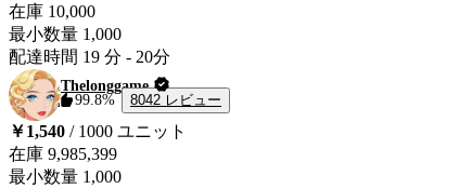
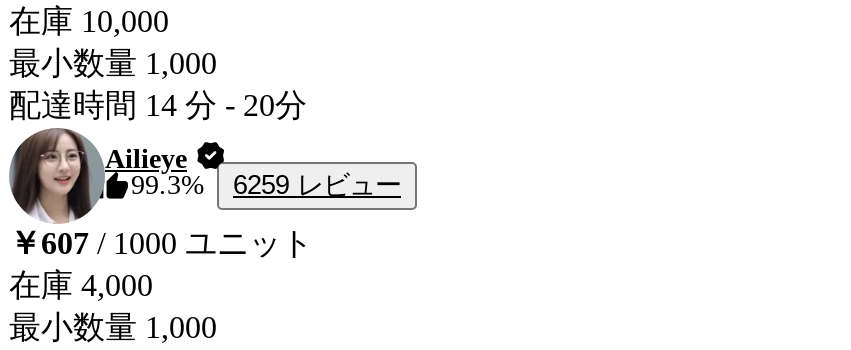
[9,48,170,66] 配達時間19 分- 20分 -> [9,88,307,122] 配達時間14 分- 20分
[8,75,221,114] [image] | Thelonggame | 99.8% | 8042 レビュー -> [9,138,401,212] [image] | Ailieye | 99.3% | 6259 レビュー
[9,122,187,163] ￥1,540 / 1000 ユニット | 在庫9,985,399 -> [9,226,313,302] ￥607 / 1000 ユニット | 在庫4,000

